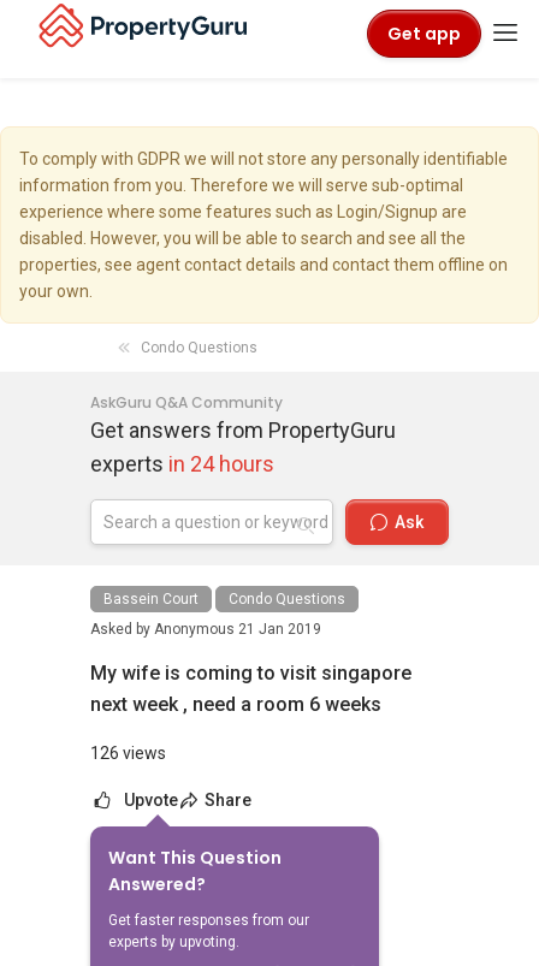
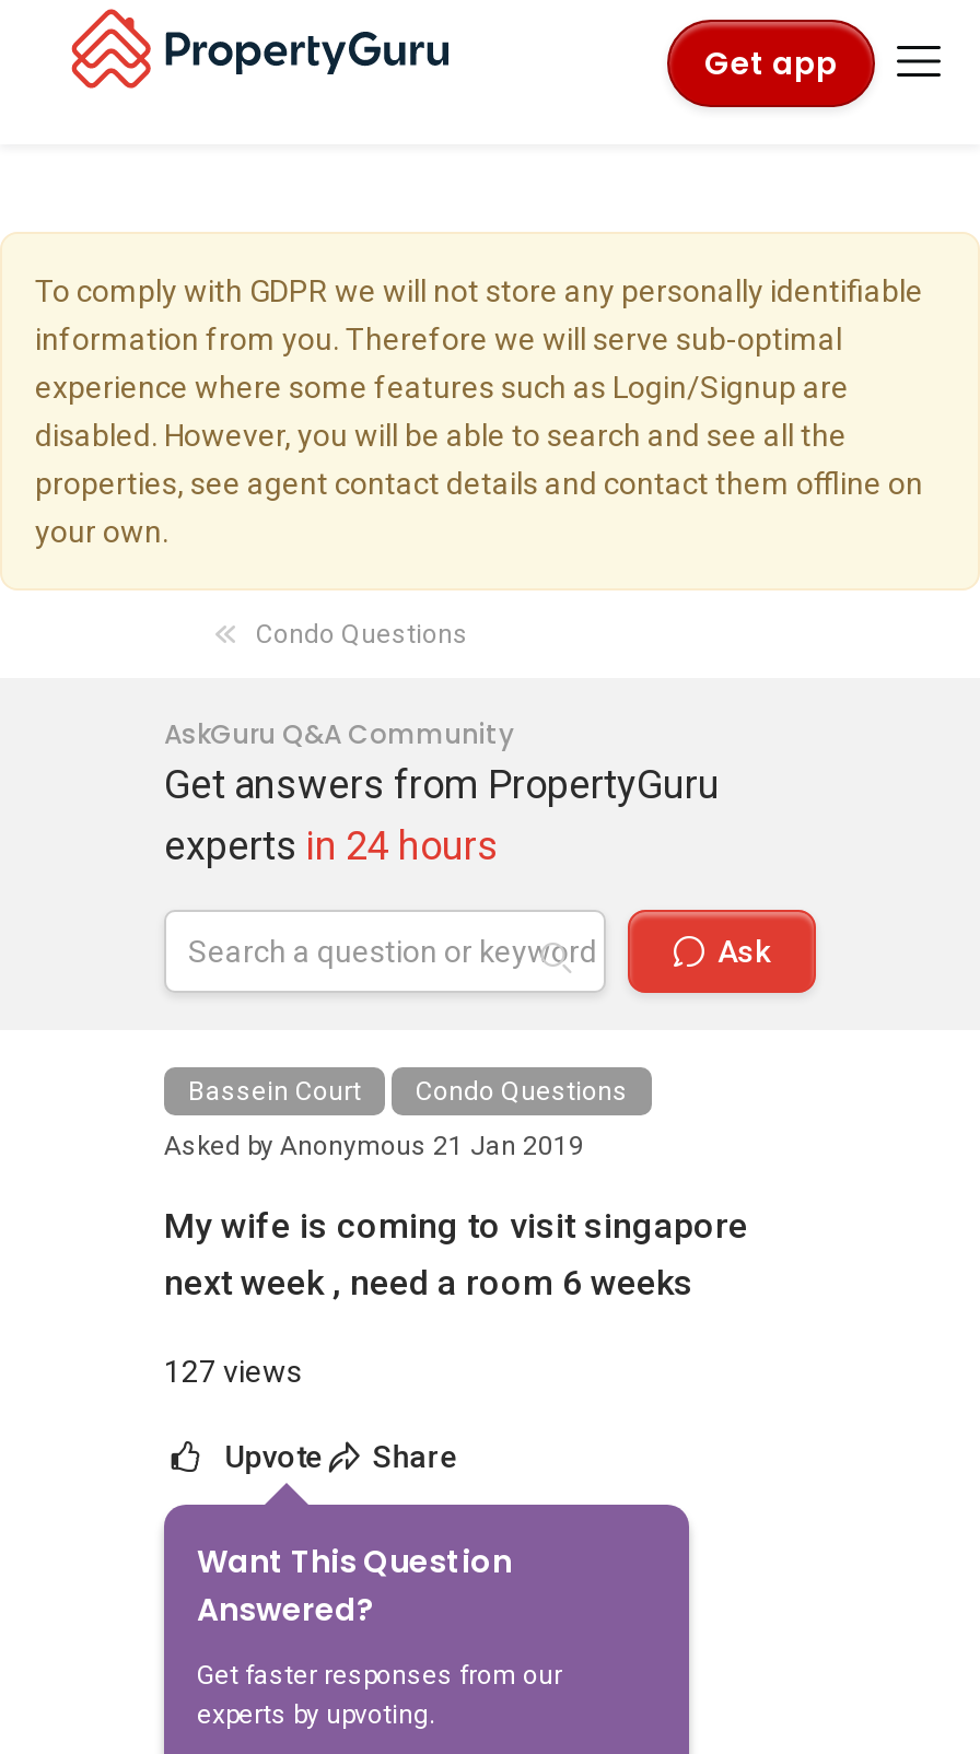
[90,743,166,763] 126 views -> [164,1354,302,1389] 127 views

